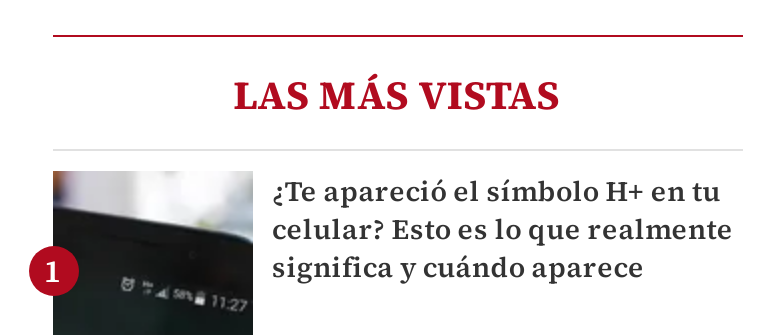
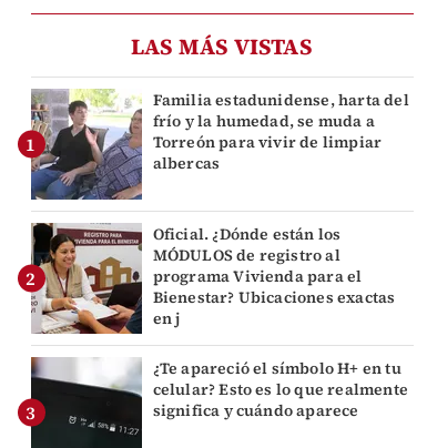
none -> [17,222,136,335] [image]
none -> [29,88,409,329] [image] | Familia estadunidense, harta del | frío y la humedad, se muda a | Torreón para vivir de limpiar | albercas | Oficial. ¿Dónde están los | MÓDULOS de registro al | programa Vivienda para el | Bienestar? Ubicaciones exactas | en j

